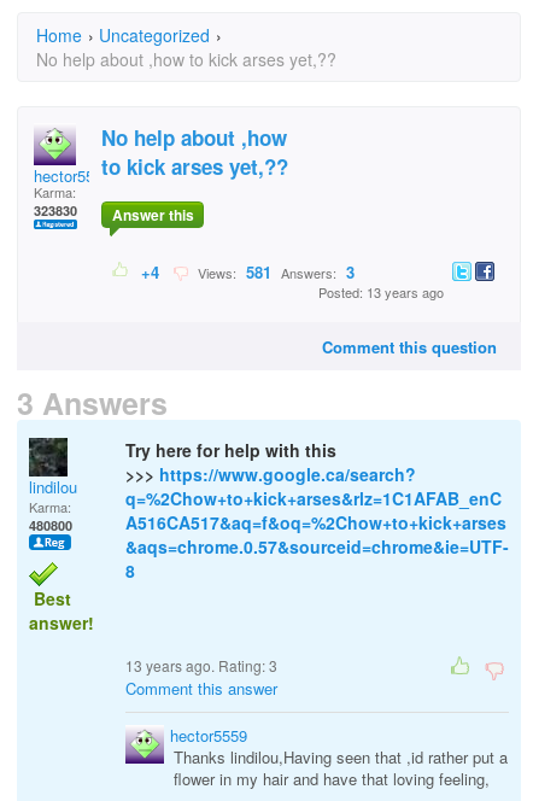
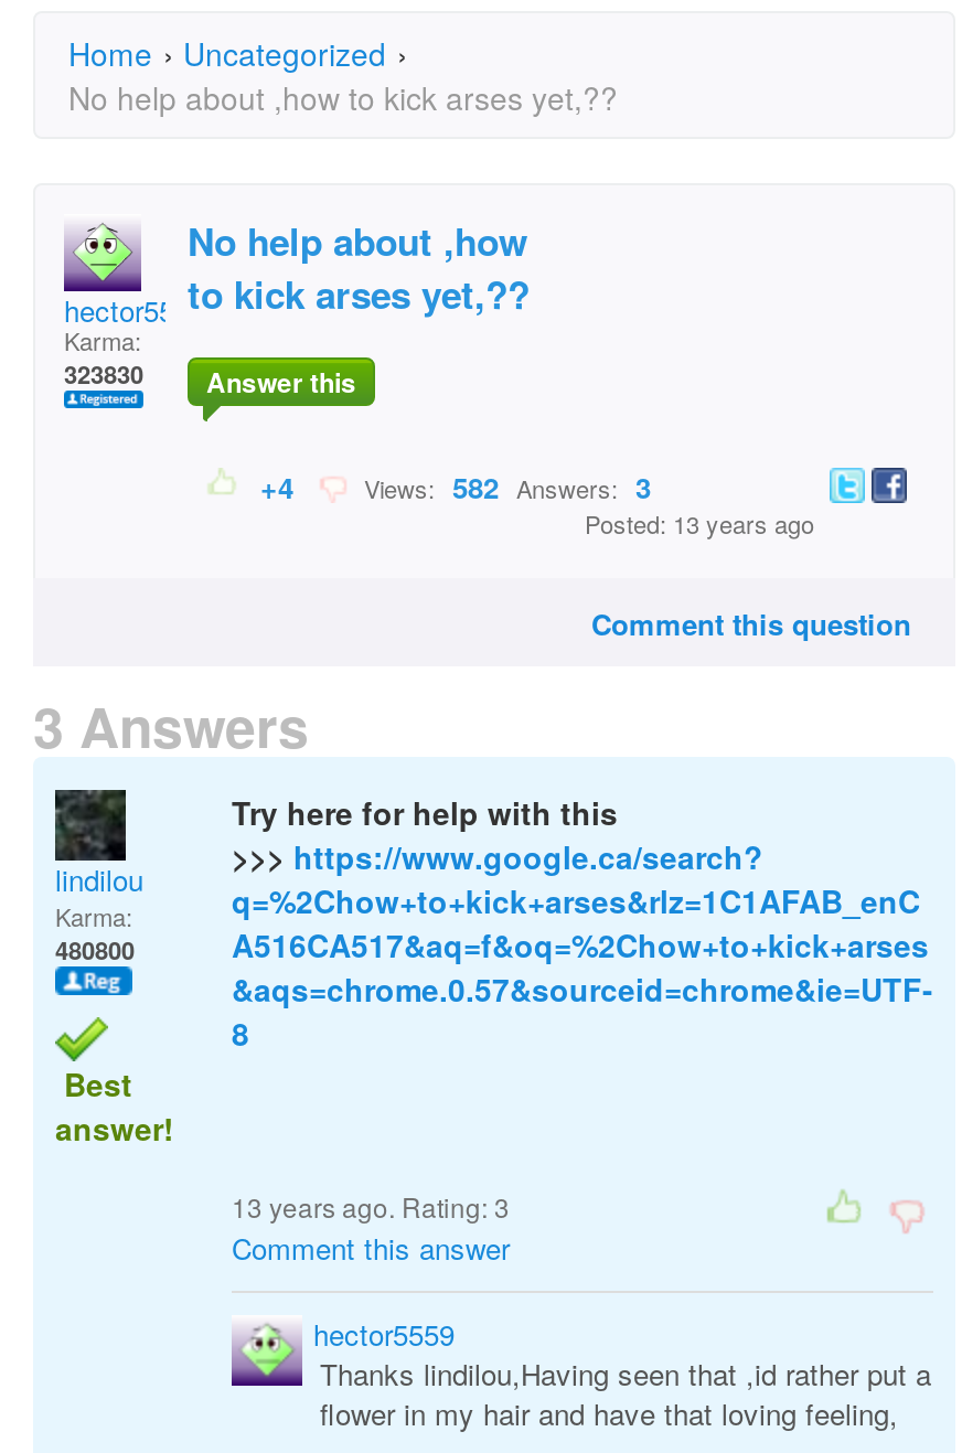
[191,261,355,284] Views: 581 Answers: 3 -> [351,466,651,508] Views: 582 Answers: 3

